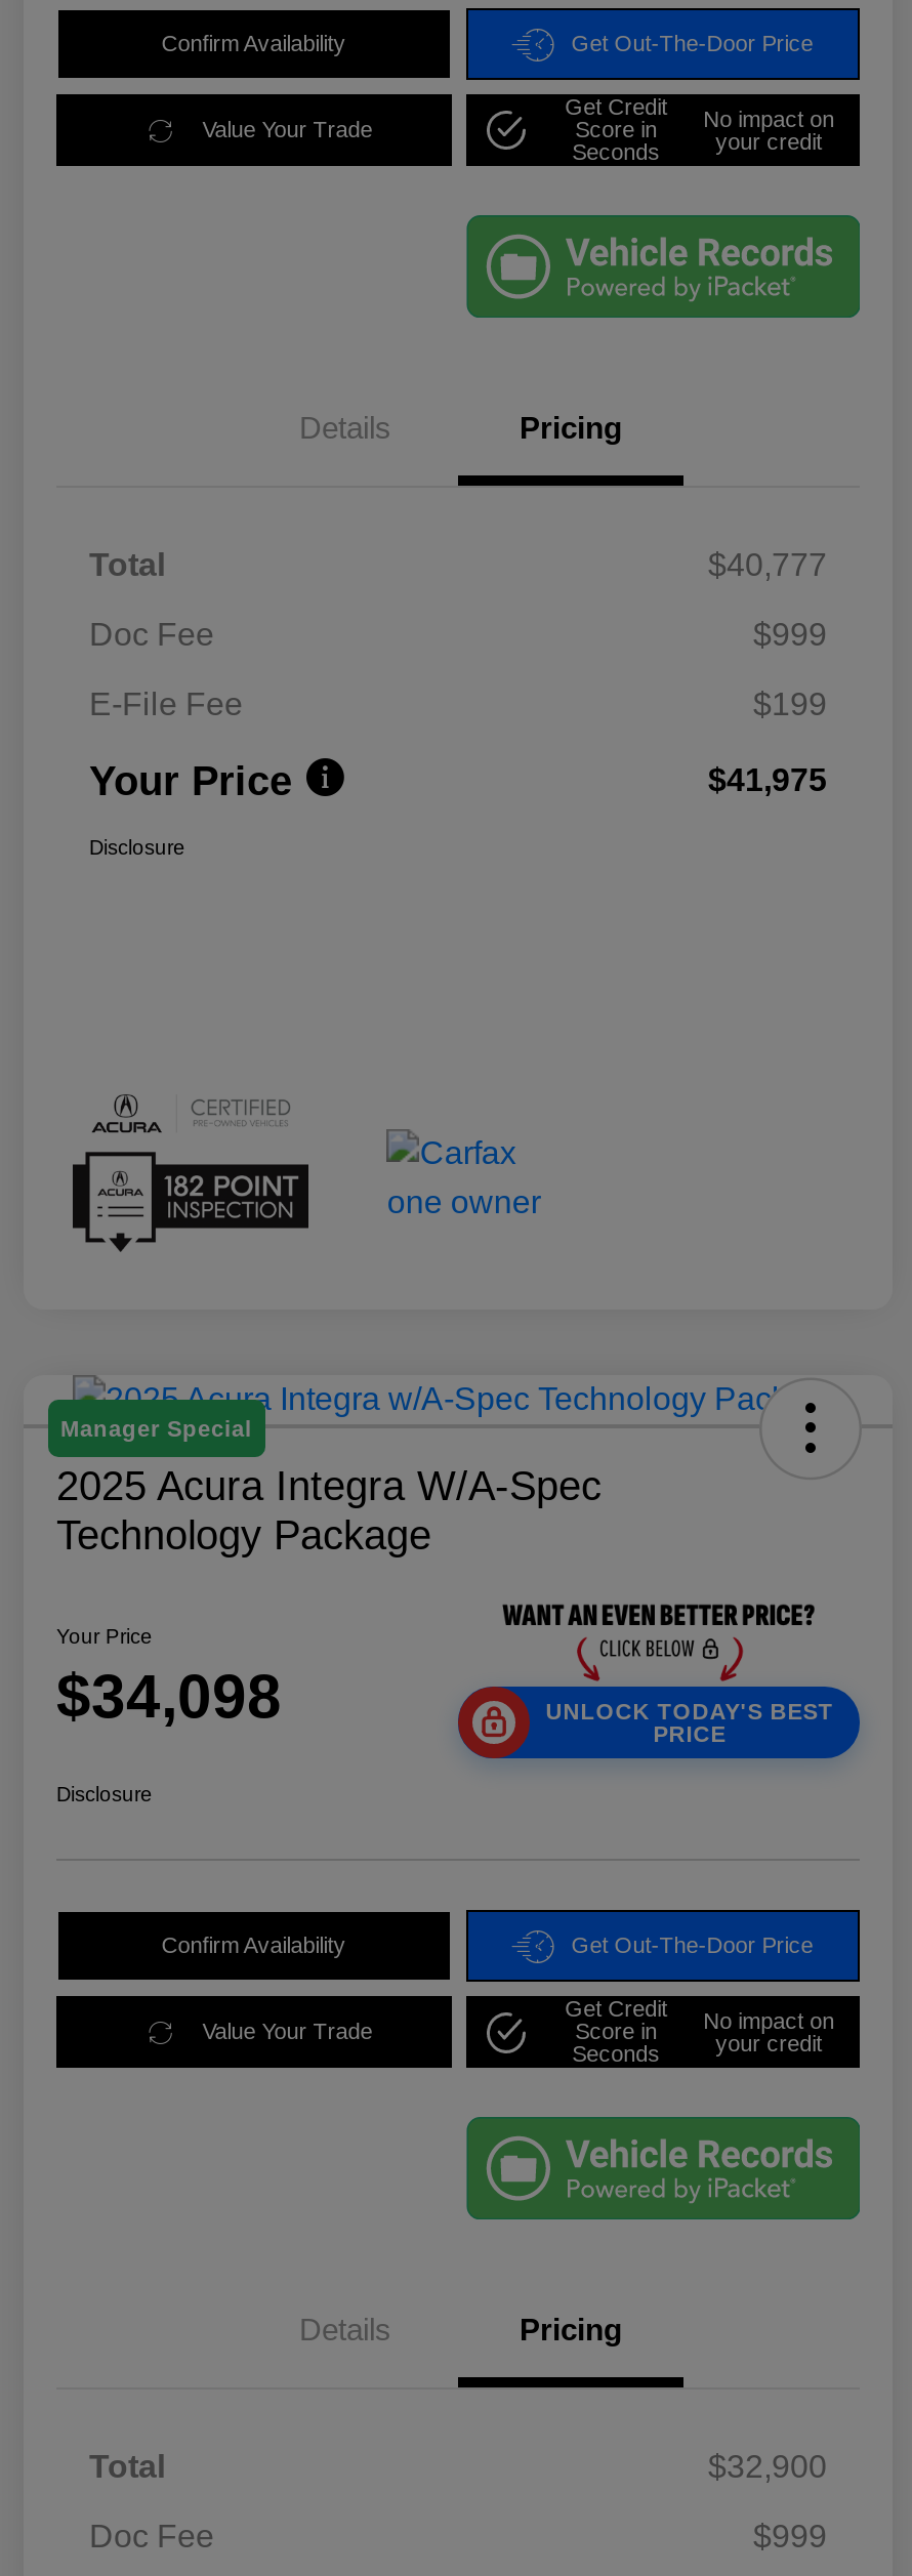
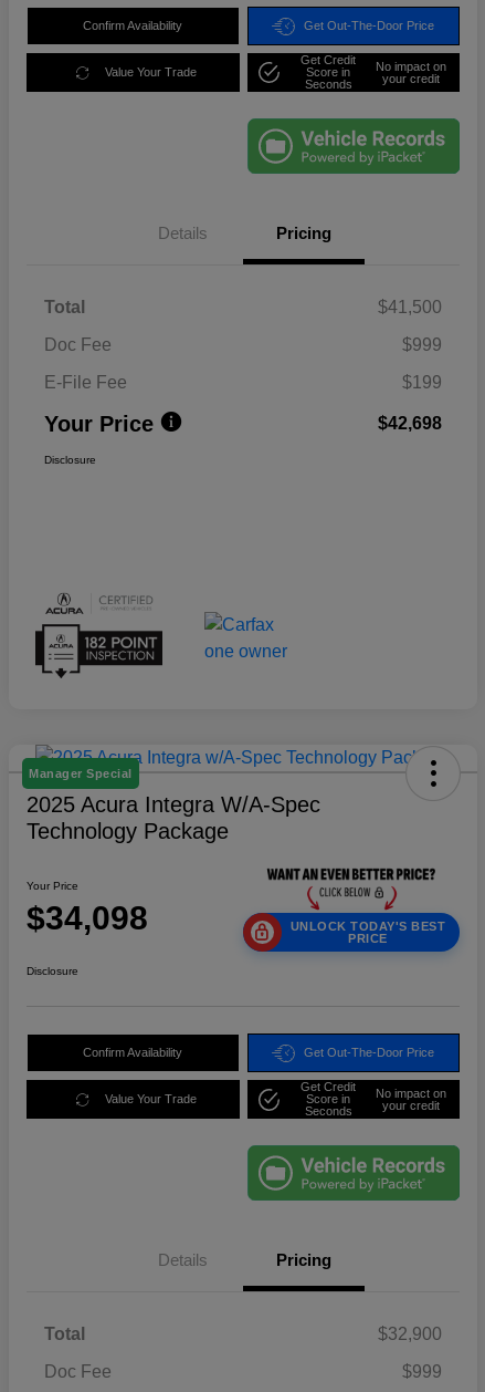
[708,547,827,582] $40,777 -> [378,298,442,316] $41,500
[708,762,827,797] $41,975 -> [378,414,442,433] $42,698

